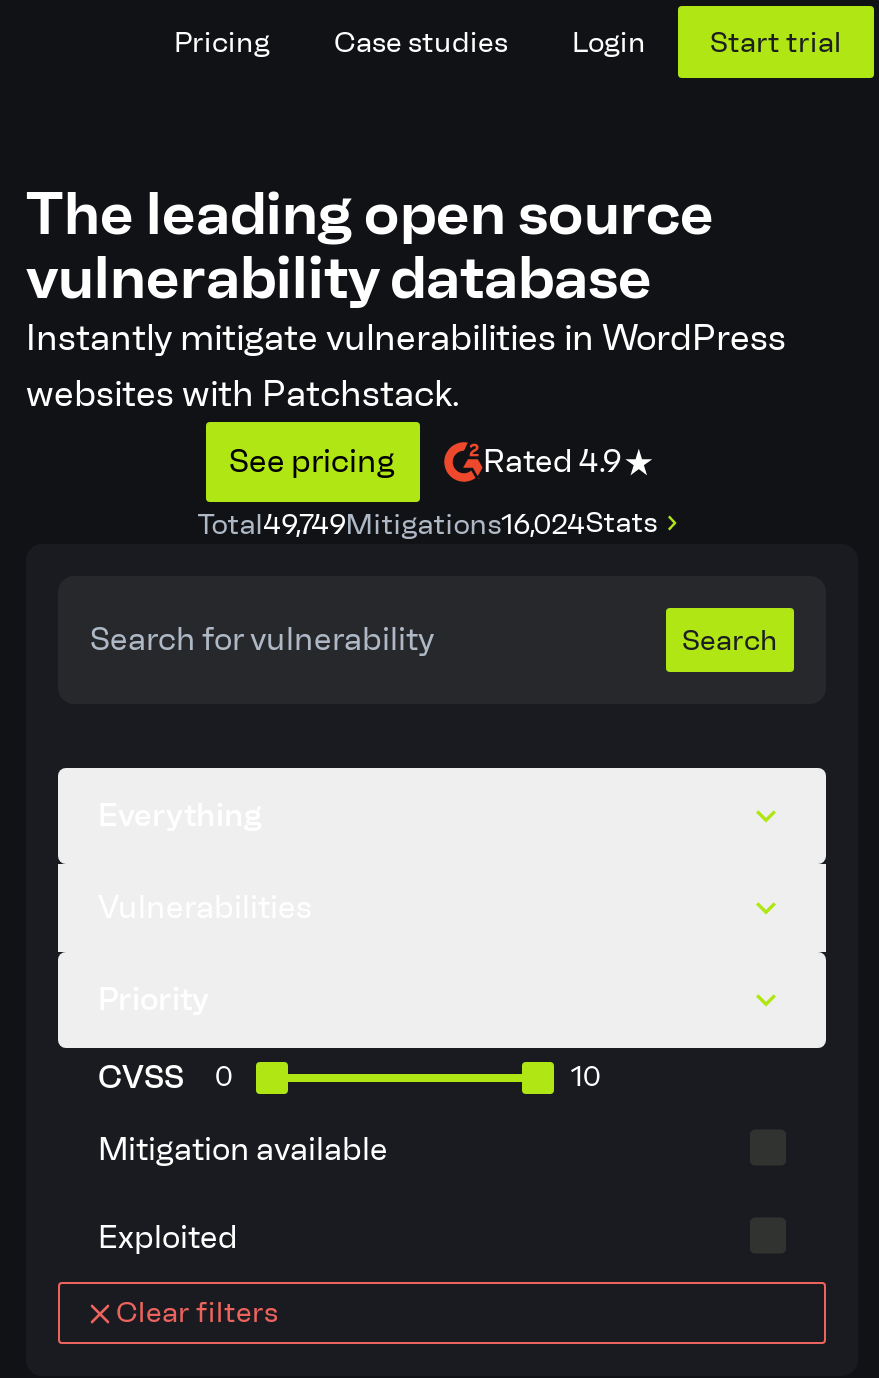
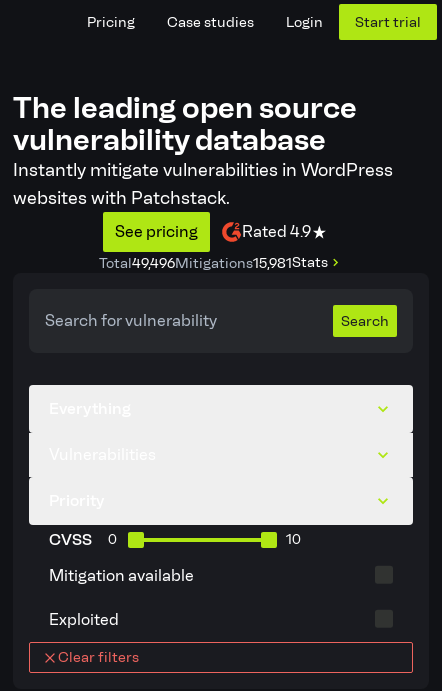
[198,504,658,541] Total49,749Mitigations16,024Stats -> [99,253,328,271] Total49,496Mitigations15,981Stats

